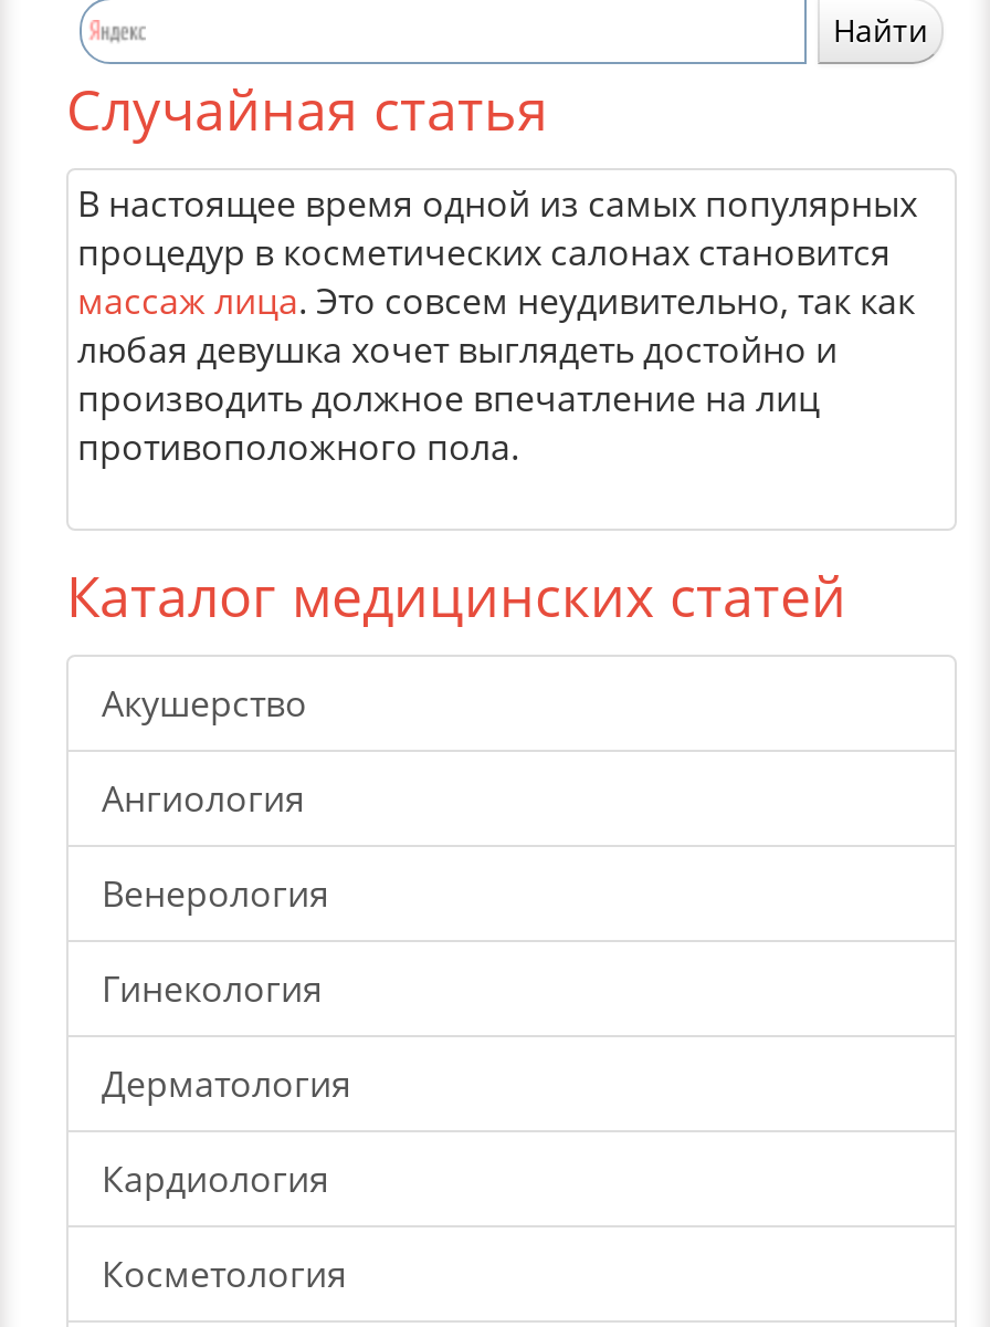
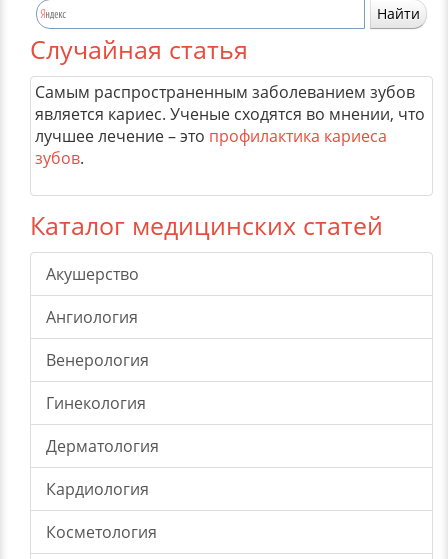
[77,179,917,471] В настоящее время одной из самых популярных | процедур в косметических салонах становится | массаж лица. Это совсем неудивительно, так как | любая девушка хочет выглядеть достойно и | производить должное впечатление на лиц | противоположного пола. -> [35,81,425,169] Самым распространенным заболеванием зубов | является кариес. Ученые сходятся во мнении, что | лучшее лечение – это профилактика кариеса | зубов.

